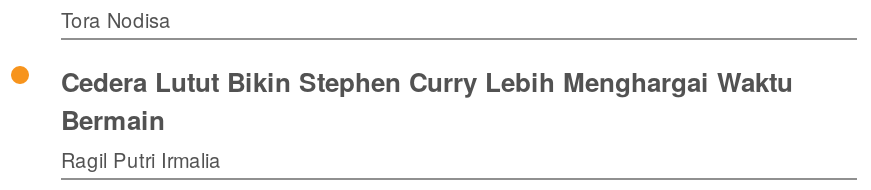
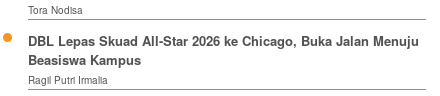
[61,62,793,138] Cedera Lutut Bikin Stephen Curry Lebih Menghargai Waktu | Bermain -> [28,31,419,69] DBL Lepas Skuad All-Star 2026 ke Chicago, Buka Jalan Menuju | Beasiswa Kampus

